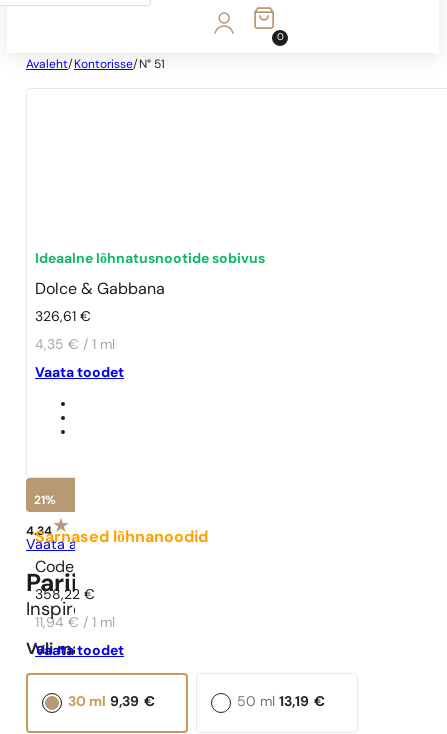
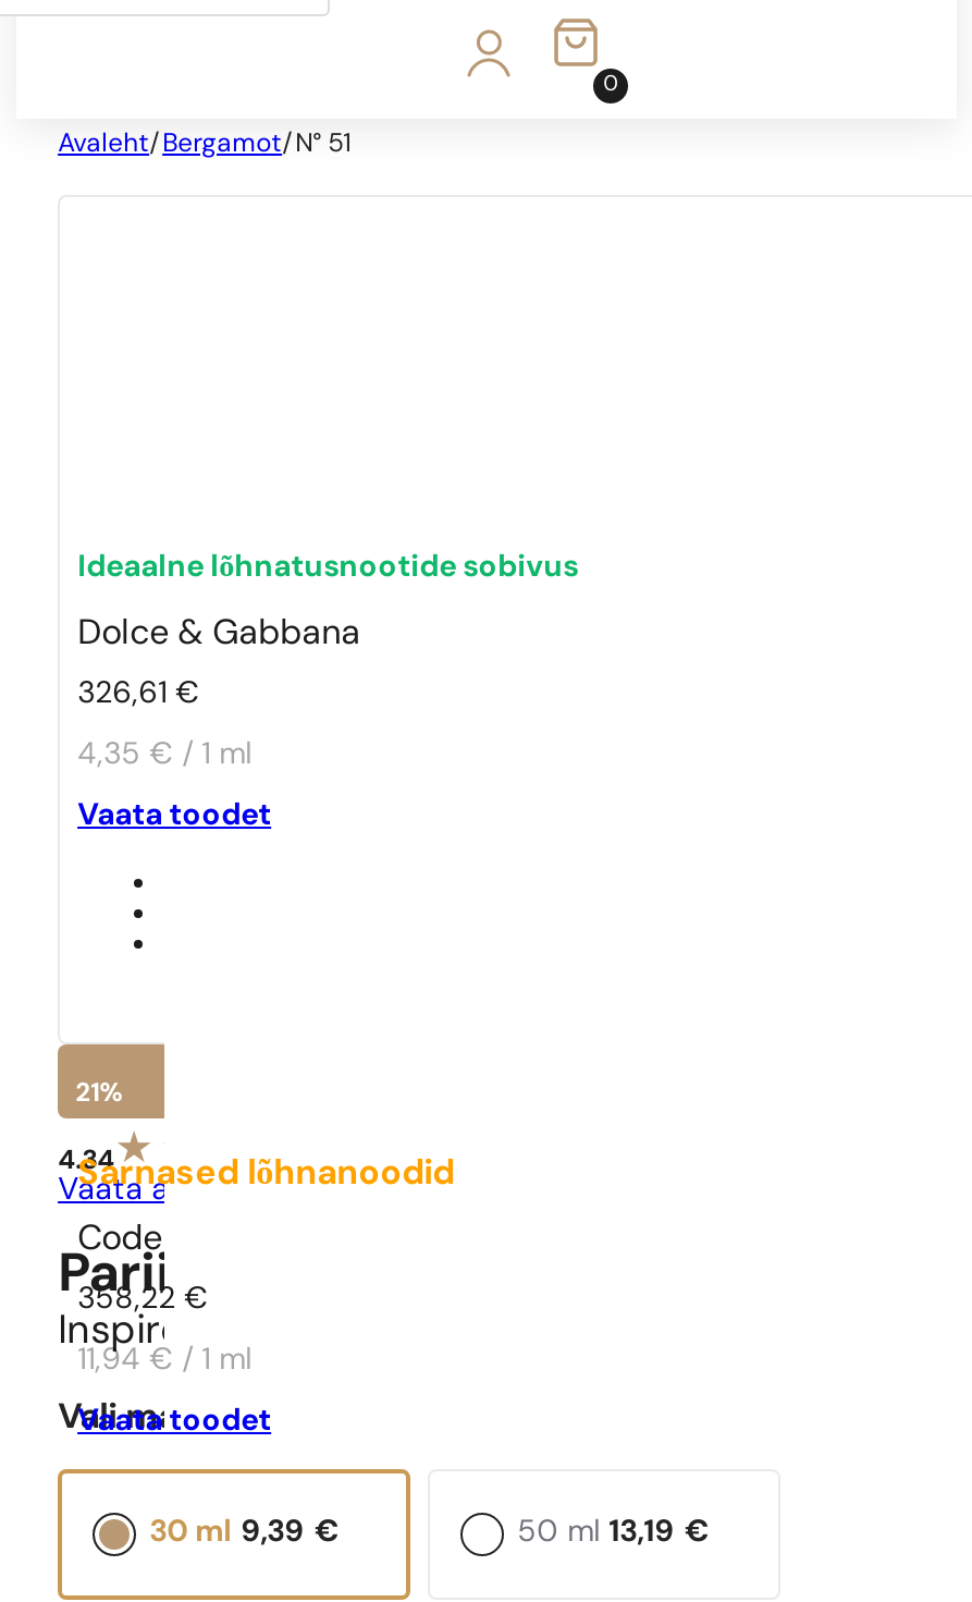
[26,58,165,70] Avaleht/ Kontorisse/ N° 51 -> [58,131,352,157] Avaleht/ Bergamot/ N° 51

